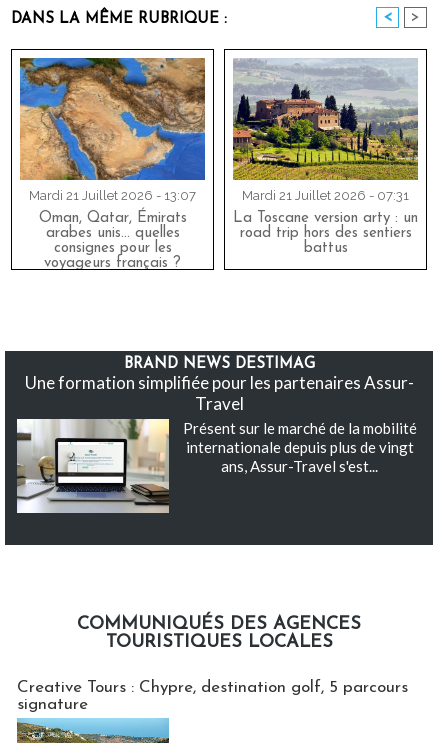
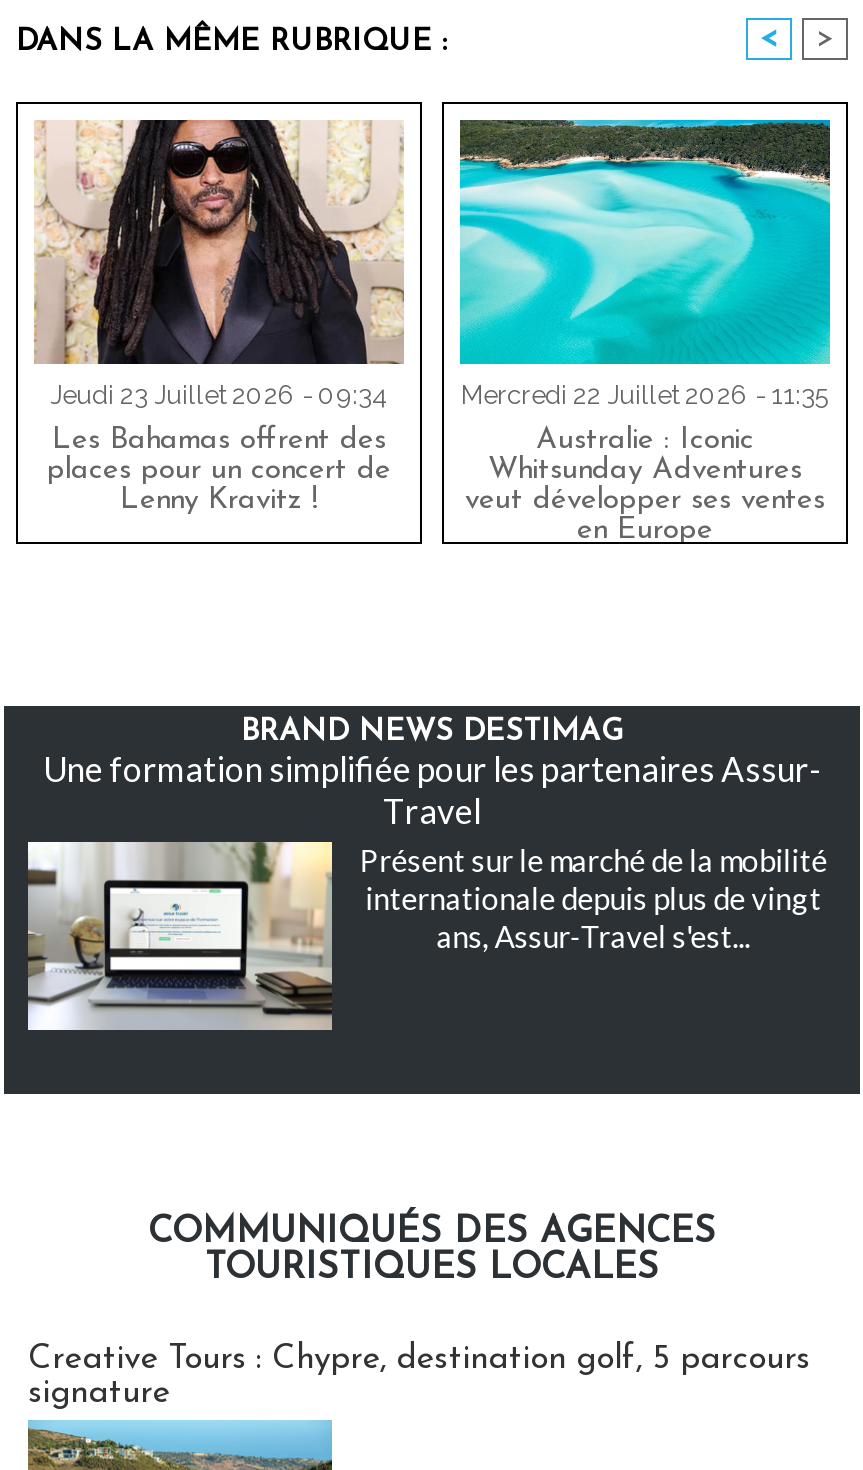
[19,57,206,203] [image] | Mardi 21 Juillet 2026 - 13:07 -> [34,118,406,410] [image] | Jeudi 23 Juillet 2026 - 09:34
[232,58,419,203] [image] | Mardi 21 Juillet 2026 - 07:31 -> [458,118,832,410] [image] | Mercredi 22 Juillet 2026 - 11:35
[38,211,186,271] Oman, Qatar, Émirats | arabes unis... quelles | consignes pour les | voyageurs français ? -> [47,426,391,516] Les Bahamas offrent des | places pour un concert de | Lenny Kravitz !
[233,211,418,256] La Toscane version arty : un | road trip hors des sentiers | battus -> [465,426,825,546] Australie : Iconic | Whitsunday Adventures | veut développer ses ventes | en Europe

